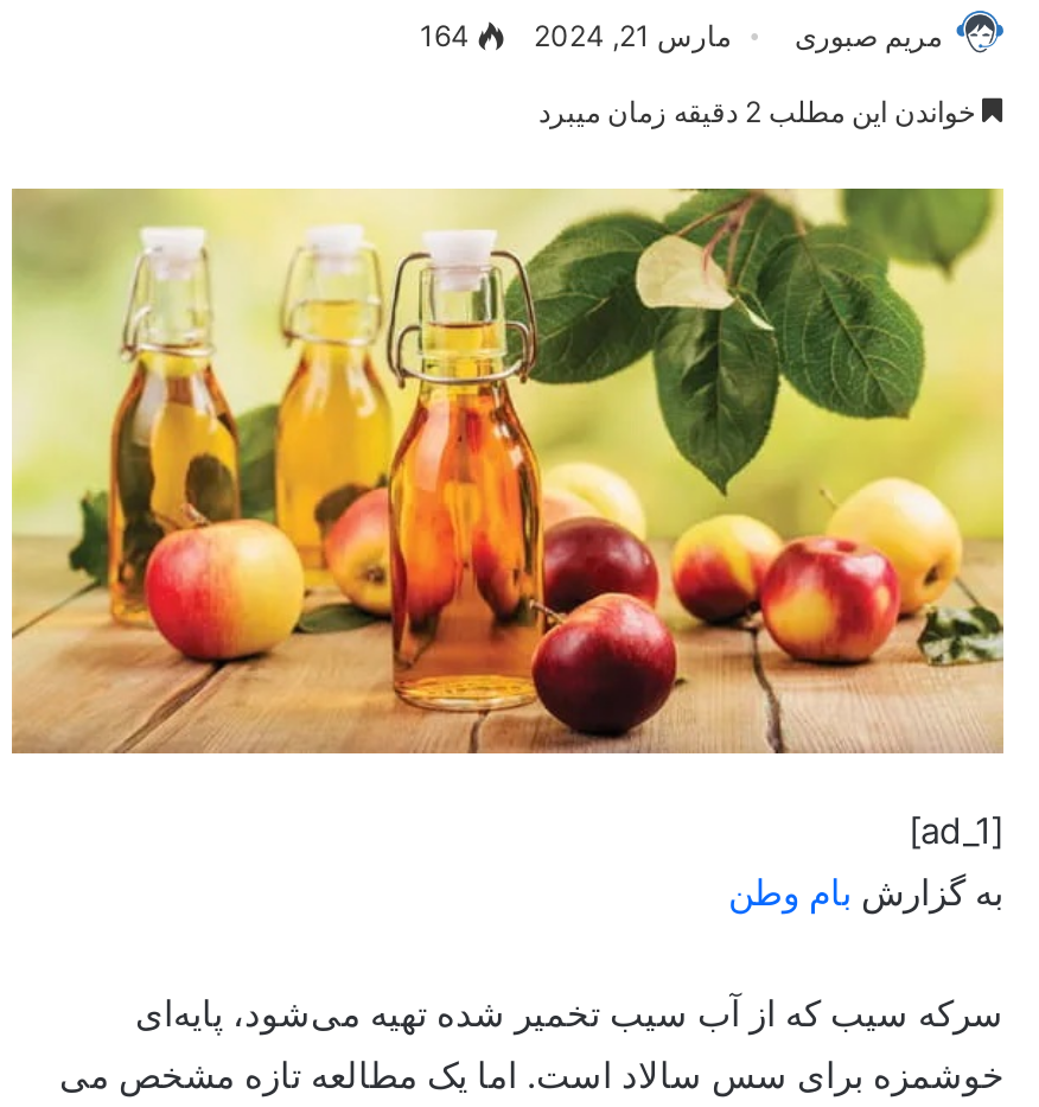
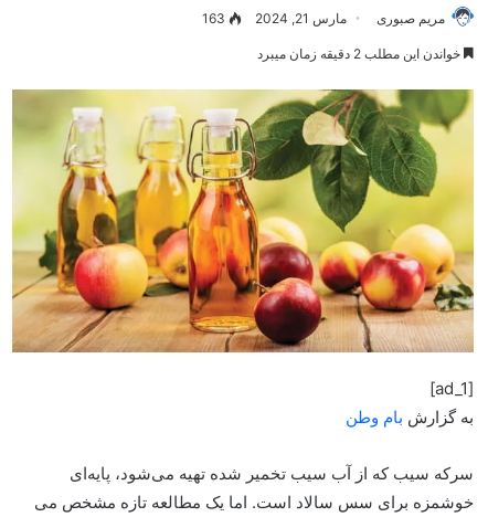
[420,18,470,53] 164 -> [202,10,225,27] 163

